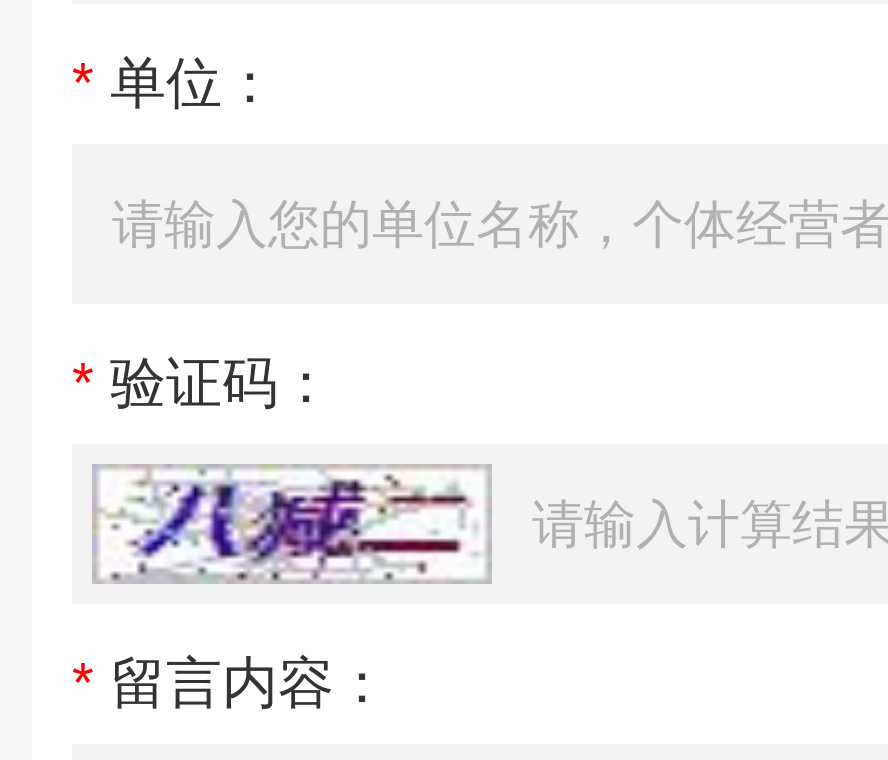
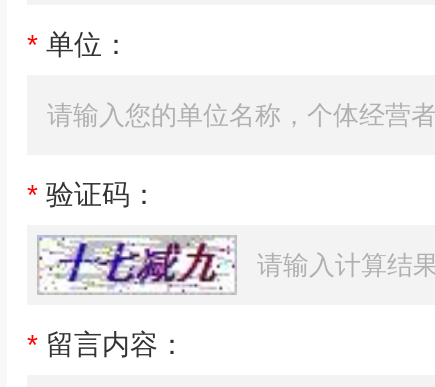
[92,464,488,582] [image] -> [37,235,236,293] [image]

